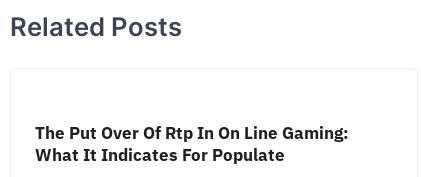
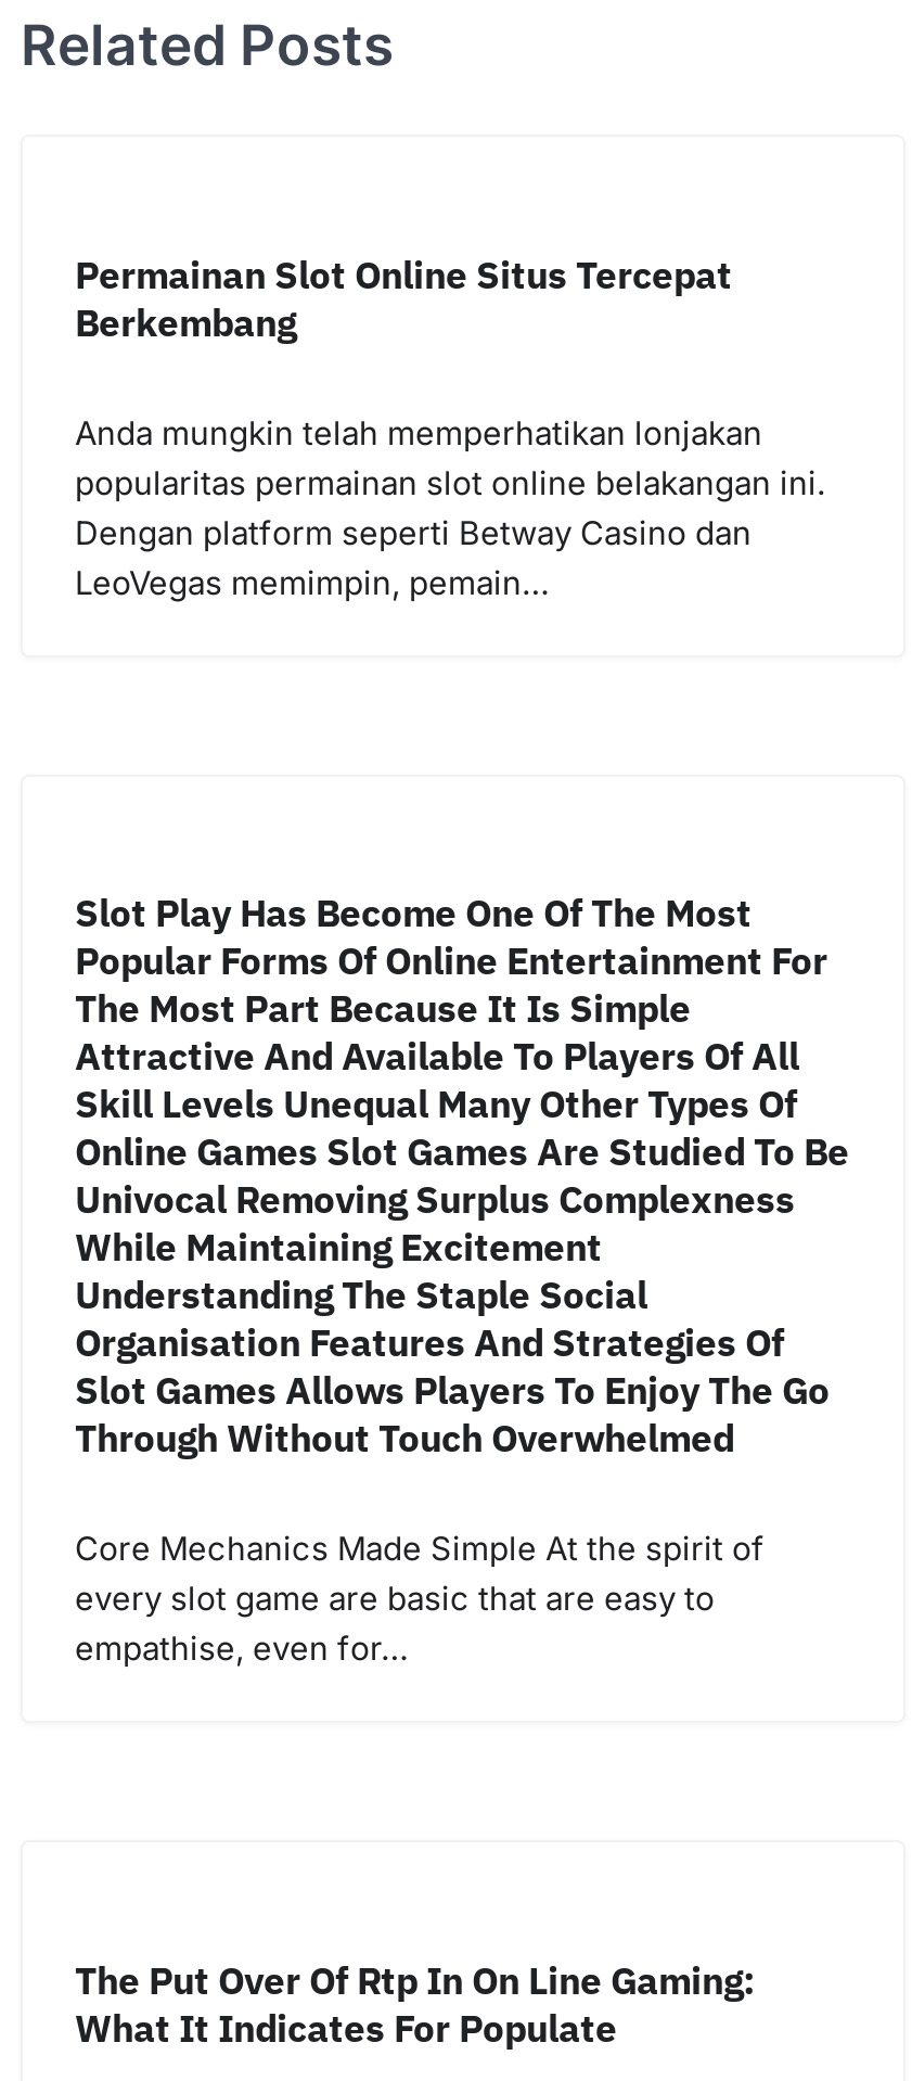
none -> [75,249,825,603] Permainan Slot Online Situs Tercepat | Berkembang | Anda mungkin telah memperhatikan lonjakan | popularitas permainan slot online belakangan ini. | Dengan platform seperti Betway Casino dan | LeoVegas memimpin, pemain…
none -> [75,888,849,1670] Slot Play Has Become One Of The Most | Popular Forms Of Online Entertainment For | The Most Part Because It Is Simple | Attractive And Available To Players Of All | Skill Levels Unequal Many Other Types Of | Online Games Slot Games Are Studied To Be | Univocal Removing Surplus Complexness | While Maintaining Excitement | Understanding The Staple Social | Organisation Features And Strategies Of | Slot Games Allows Players To Enjoy The Go | Through Without Touch Overwhelmed | Core Mechanics Made Simple At the spirit of | every slot game are basic that are easy to | empathise, even for…

